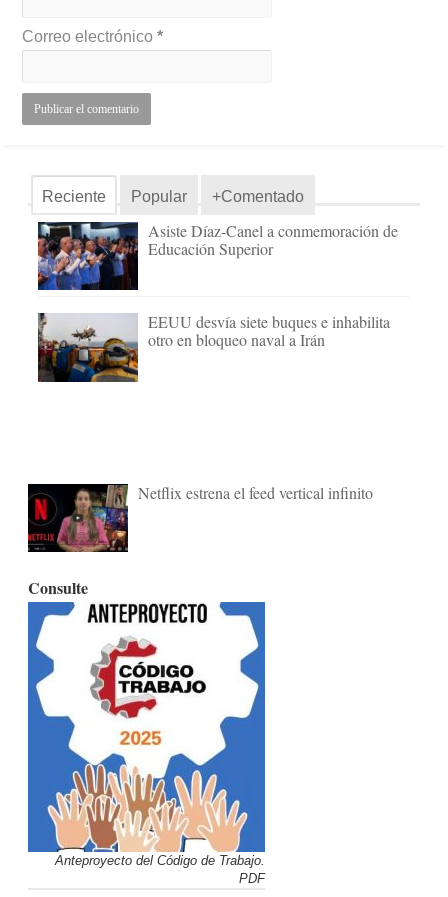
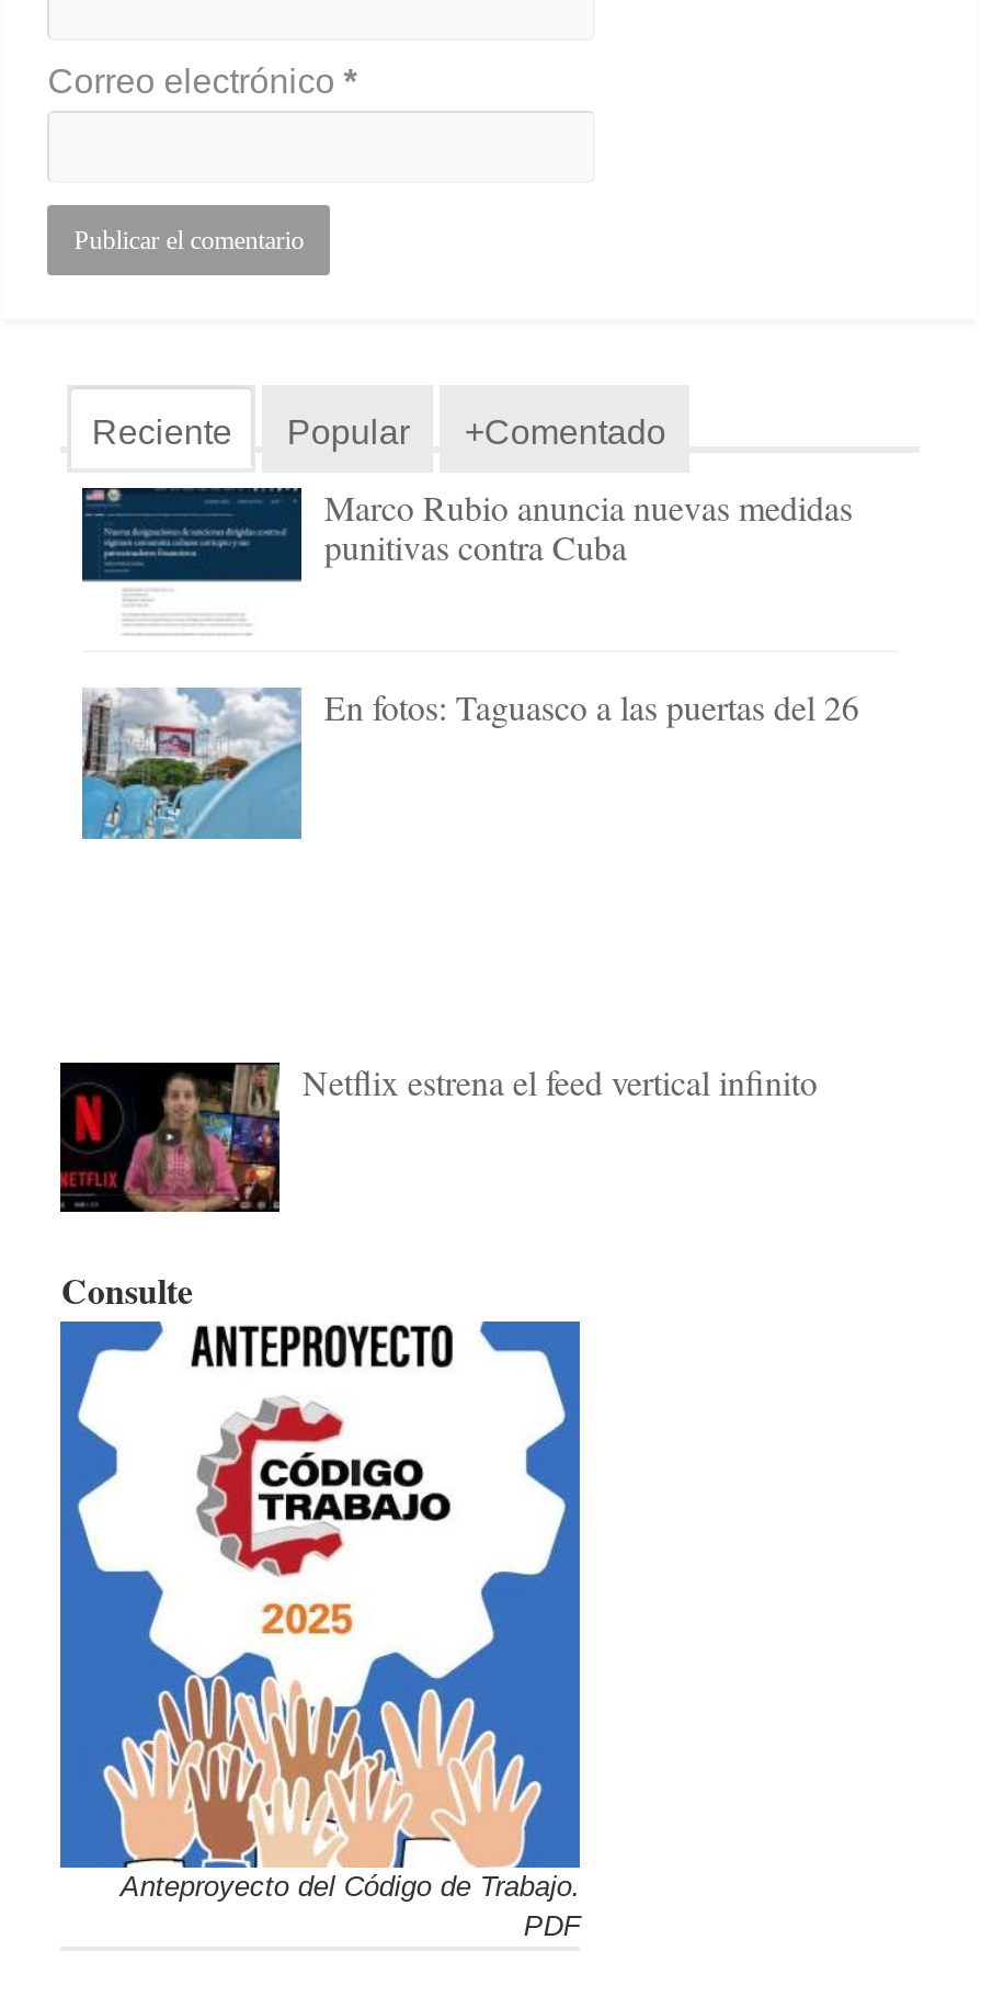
[37,220,398,291] [image] | Asiste Díaz-Canel a conmemoración de | Educación Superior -> [80,484,853,637] [image] | Marco Rubio anuncia nuevas medidas | punitivas contra Cuba
[37,311,390,383] [image] | EEUU desvía siete buques e inhabilita | otro en bloqueo naval a Irán -> [80,684,859,841] [image] | En fotos: Taguasco a las puertas del 26

